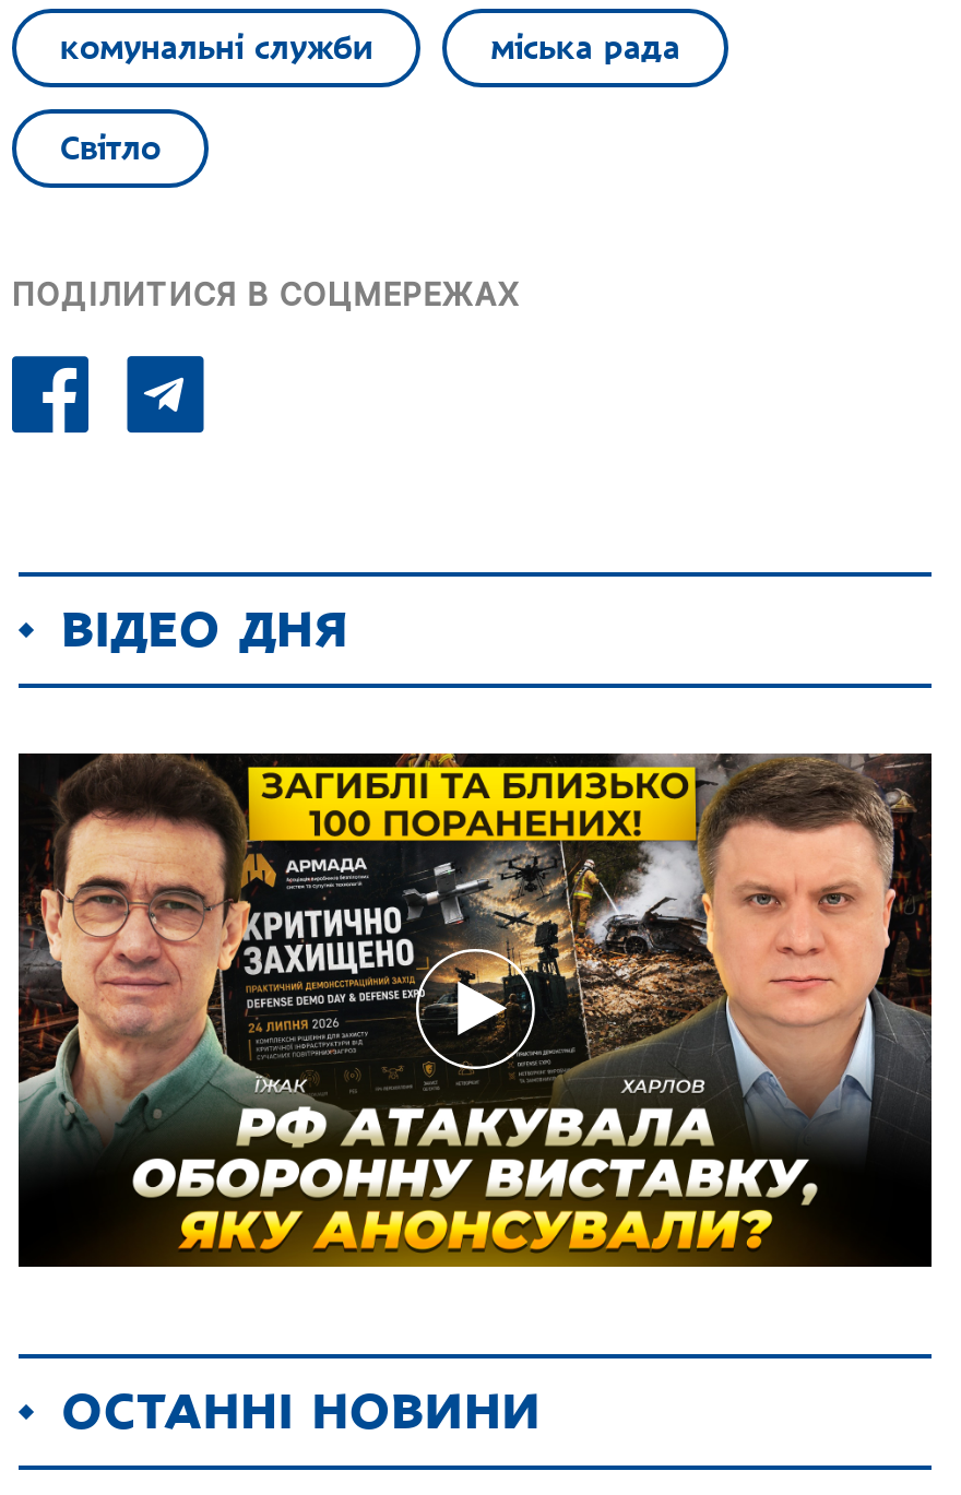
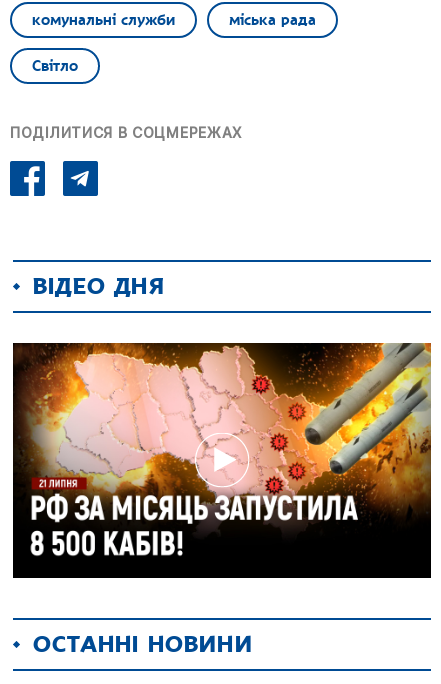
[16,751,934,1269] [image] -> [13,342,432,579] [image]

